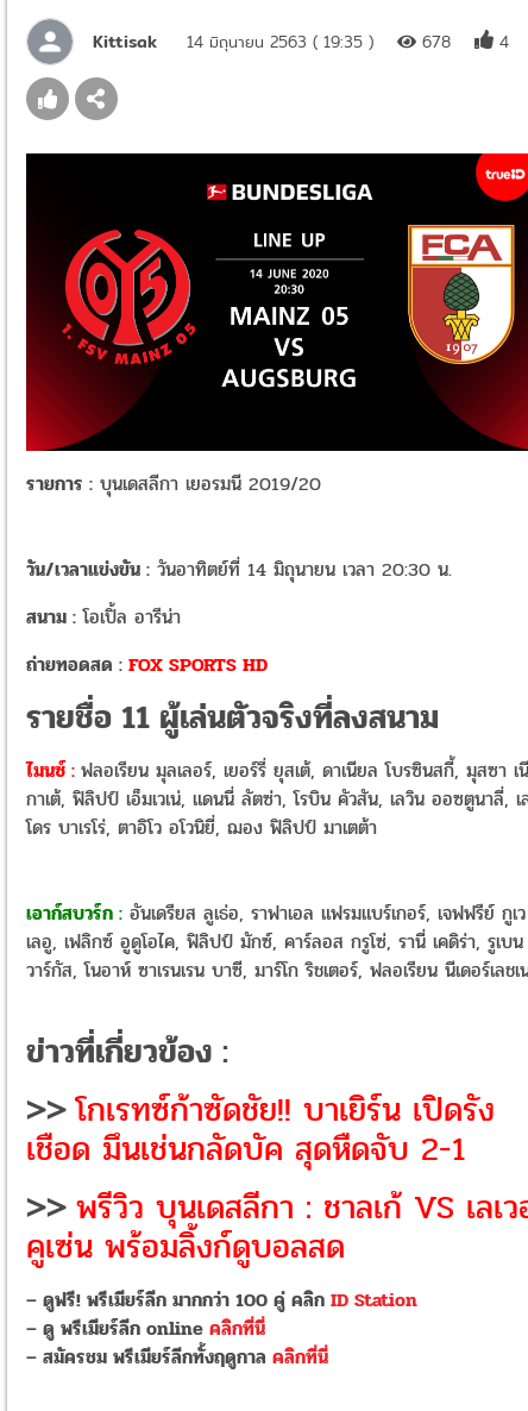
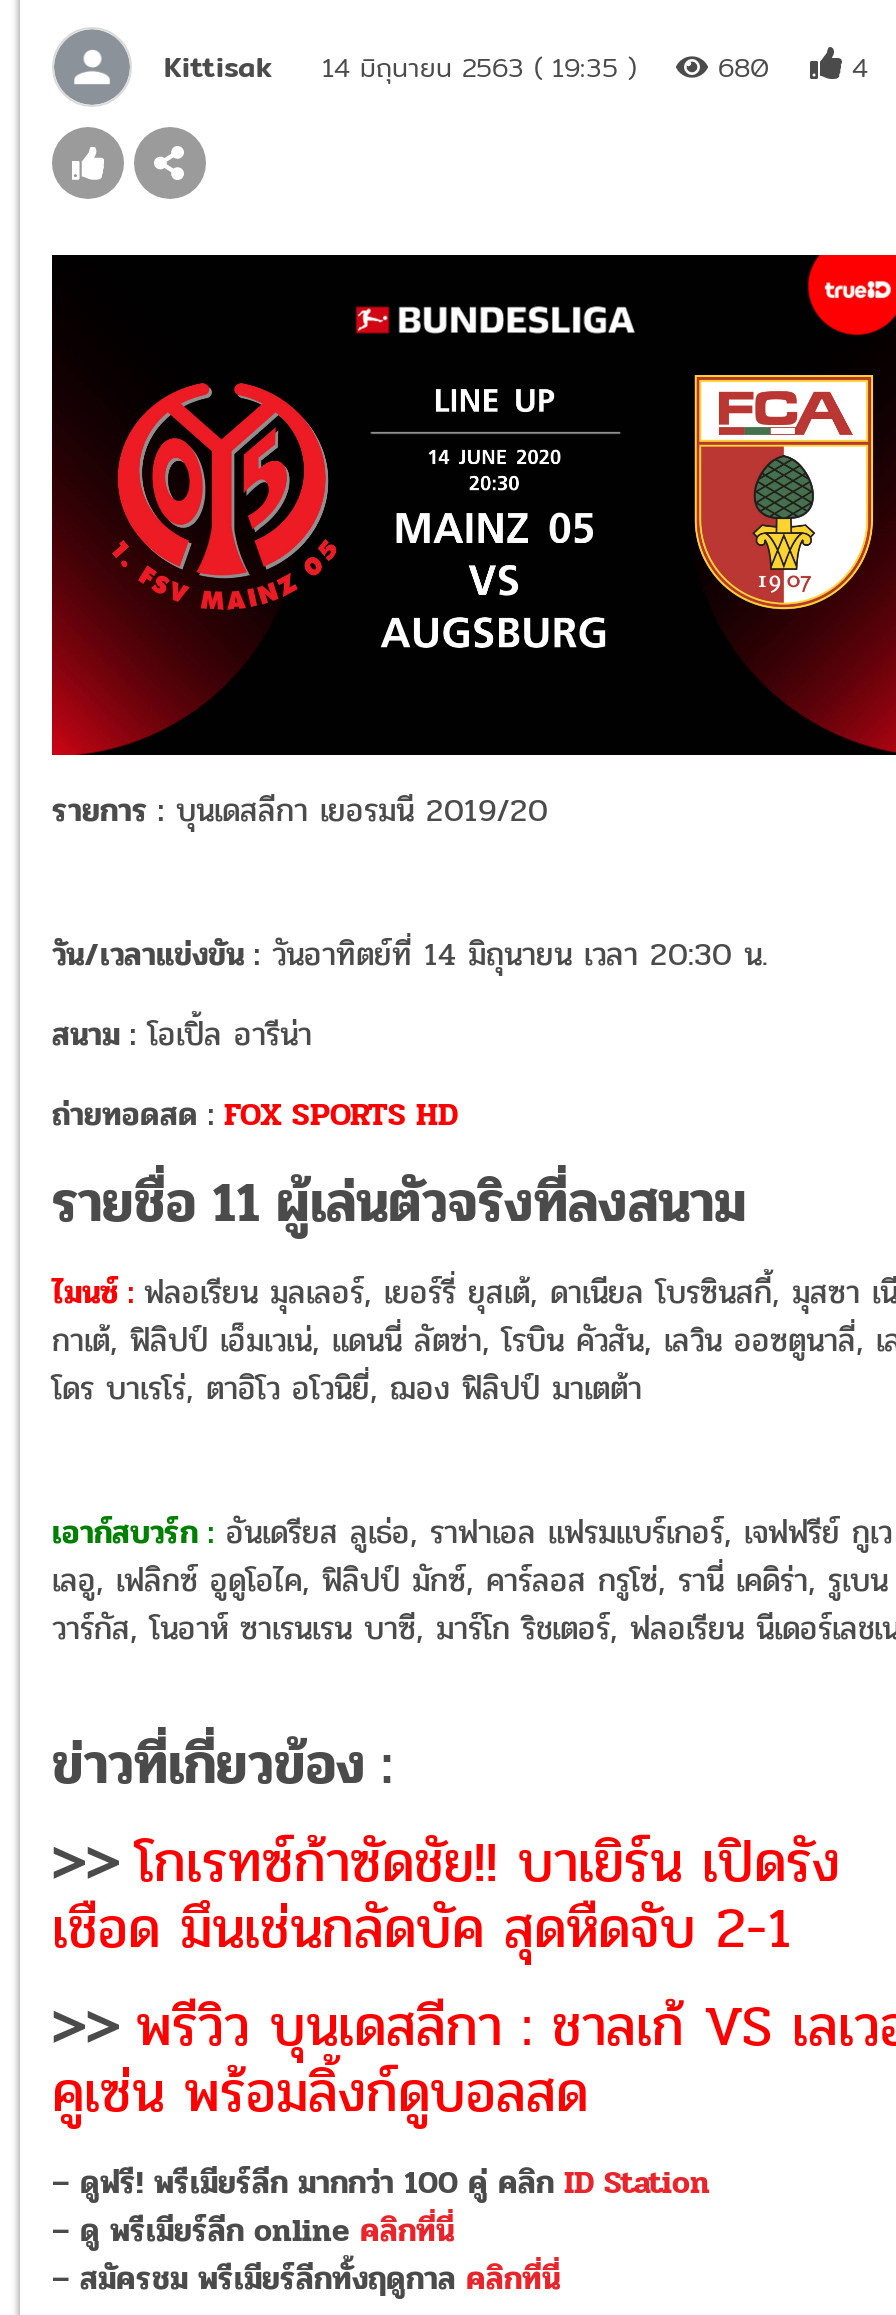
[422,30,451,53] 678 -> [718,47,770,87] 680

